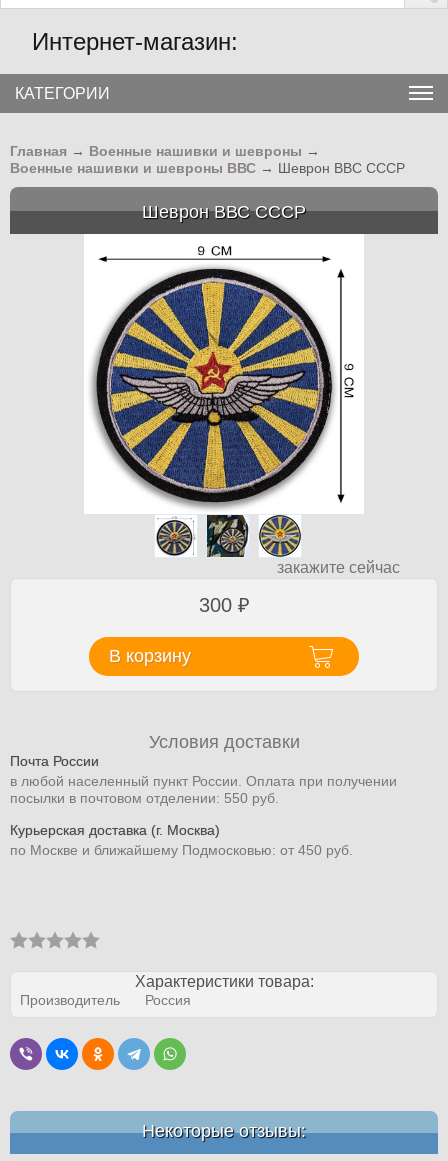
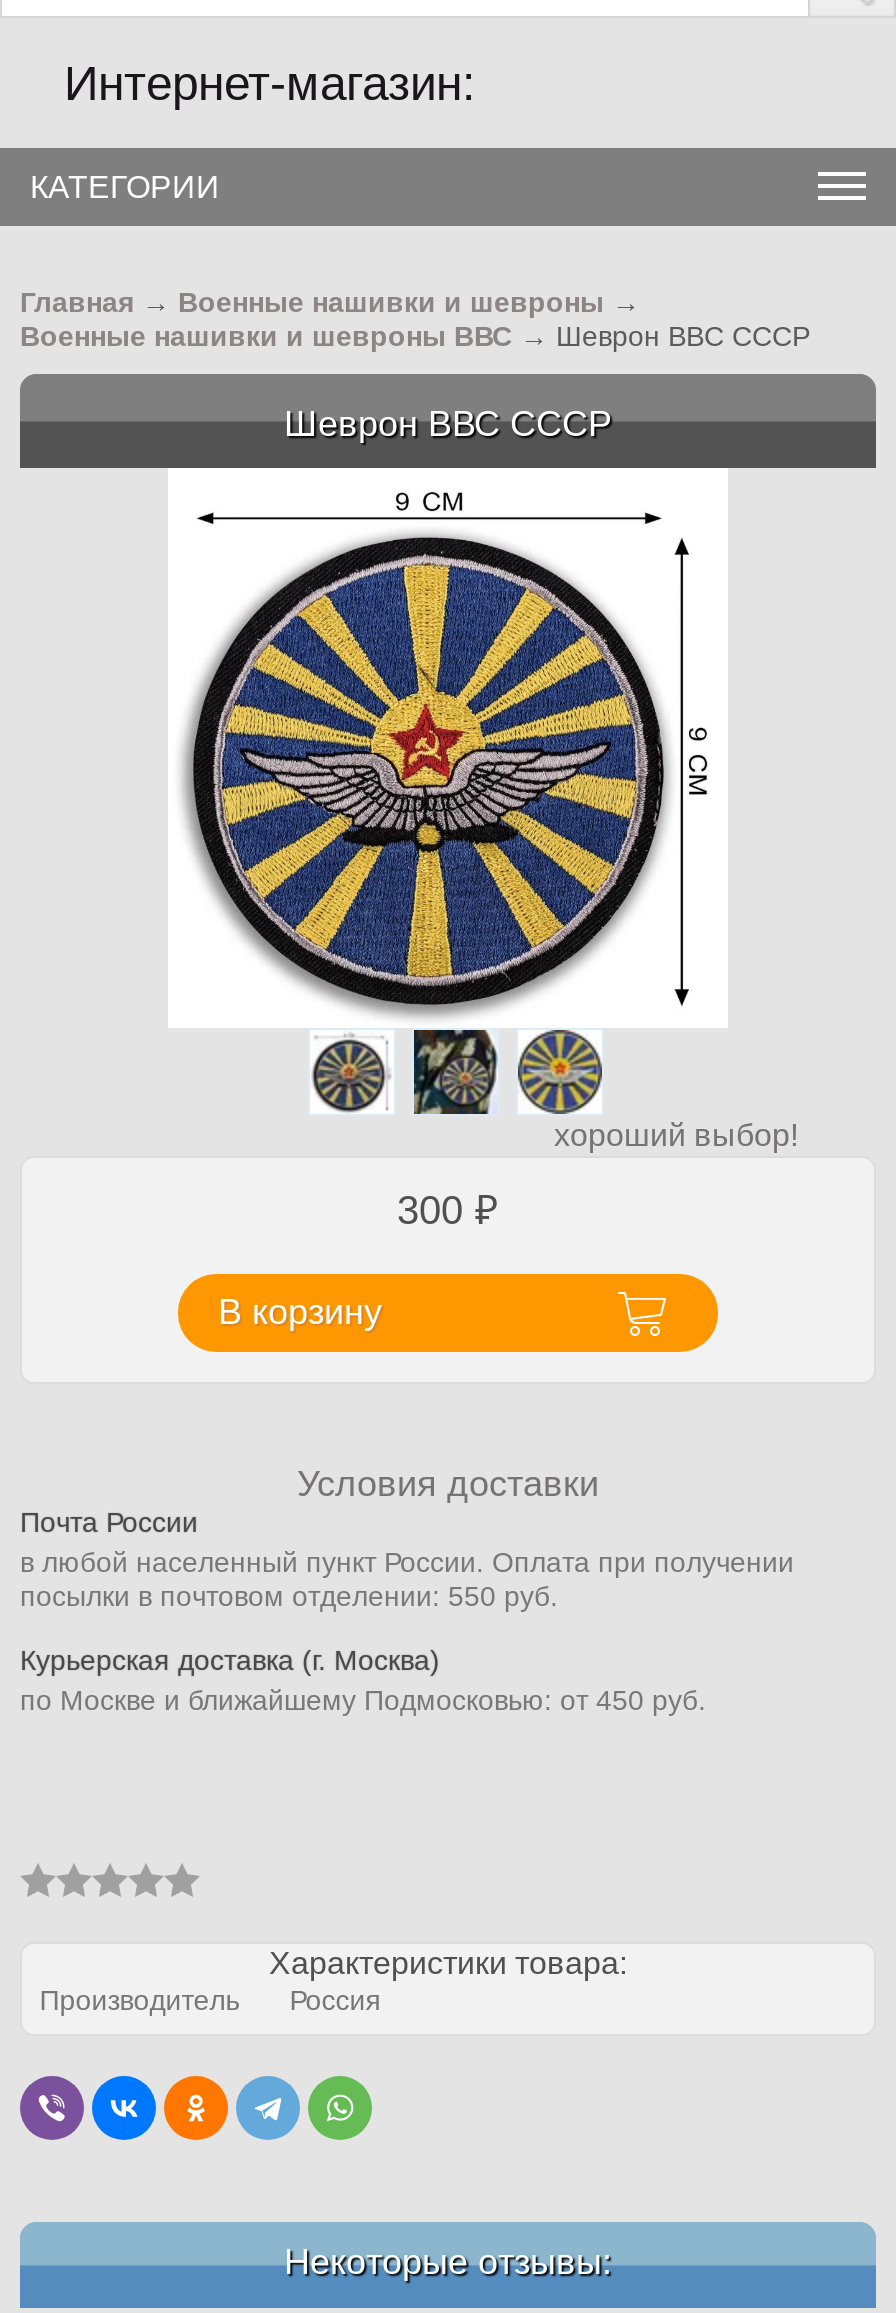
[276,559,399,576] закажите сейчас -> [554,1118,798,1152] хороший выбор!

